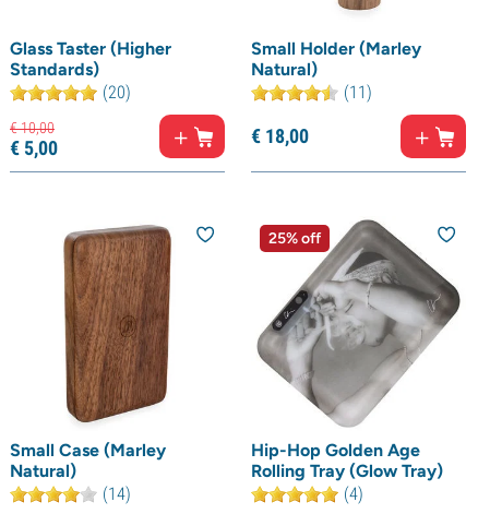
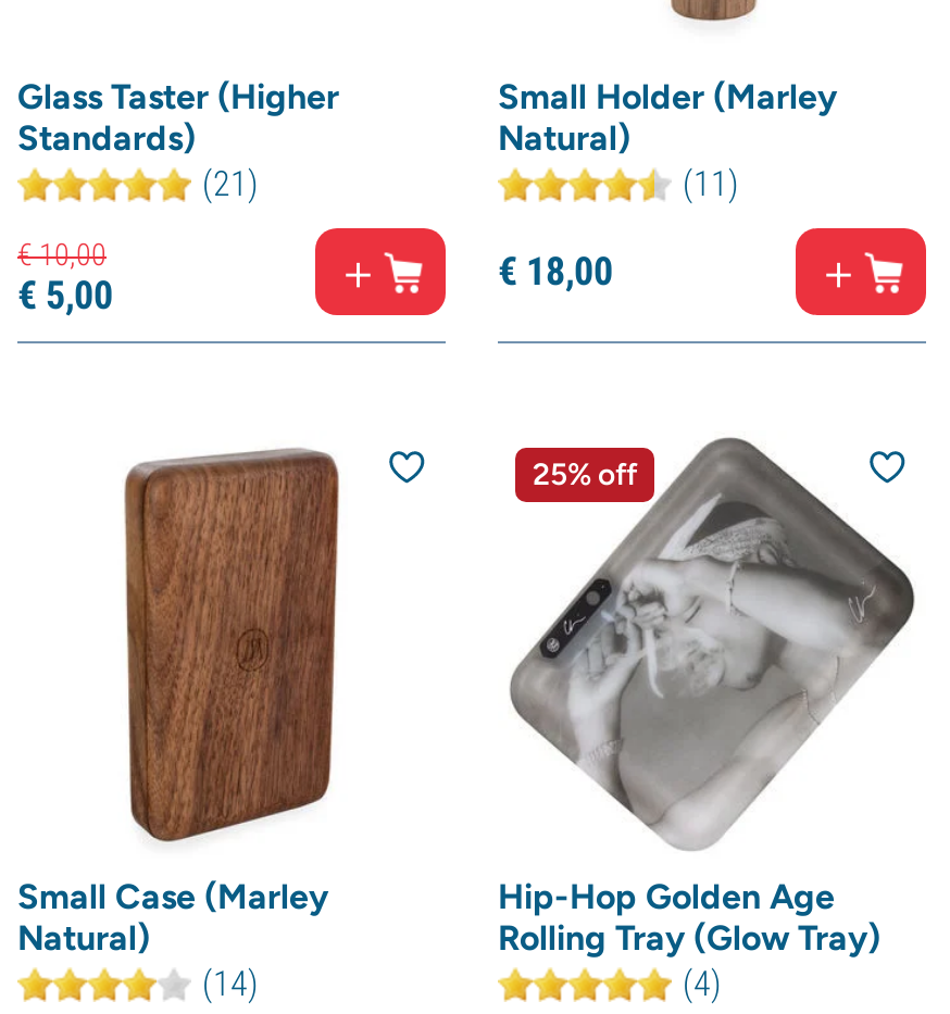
[103,82,131,103] (20) -> [202,163,259,204] (21)

